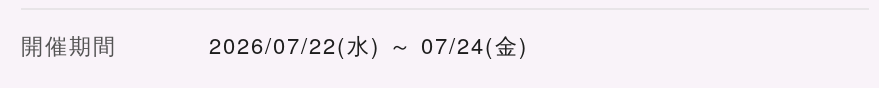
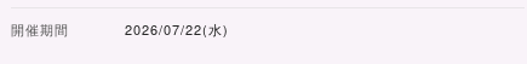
[209,27,529,59] 2026/07/22(水) ～ 07/24(金) -> [125,19,229,38] 2026/07/22(水)

